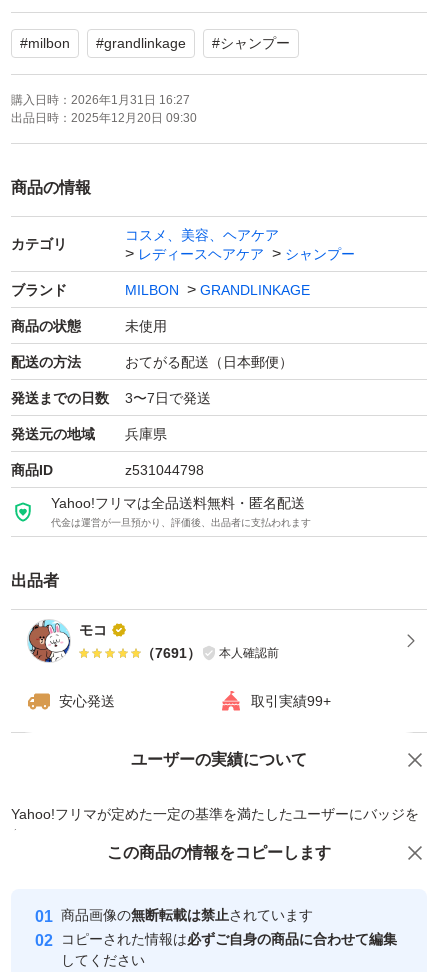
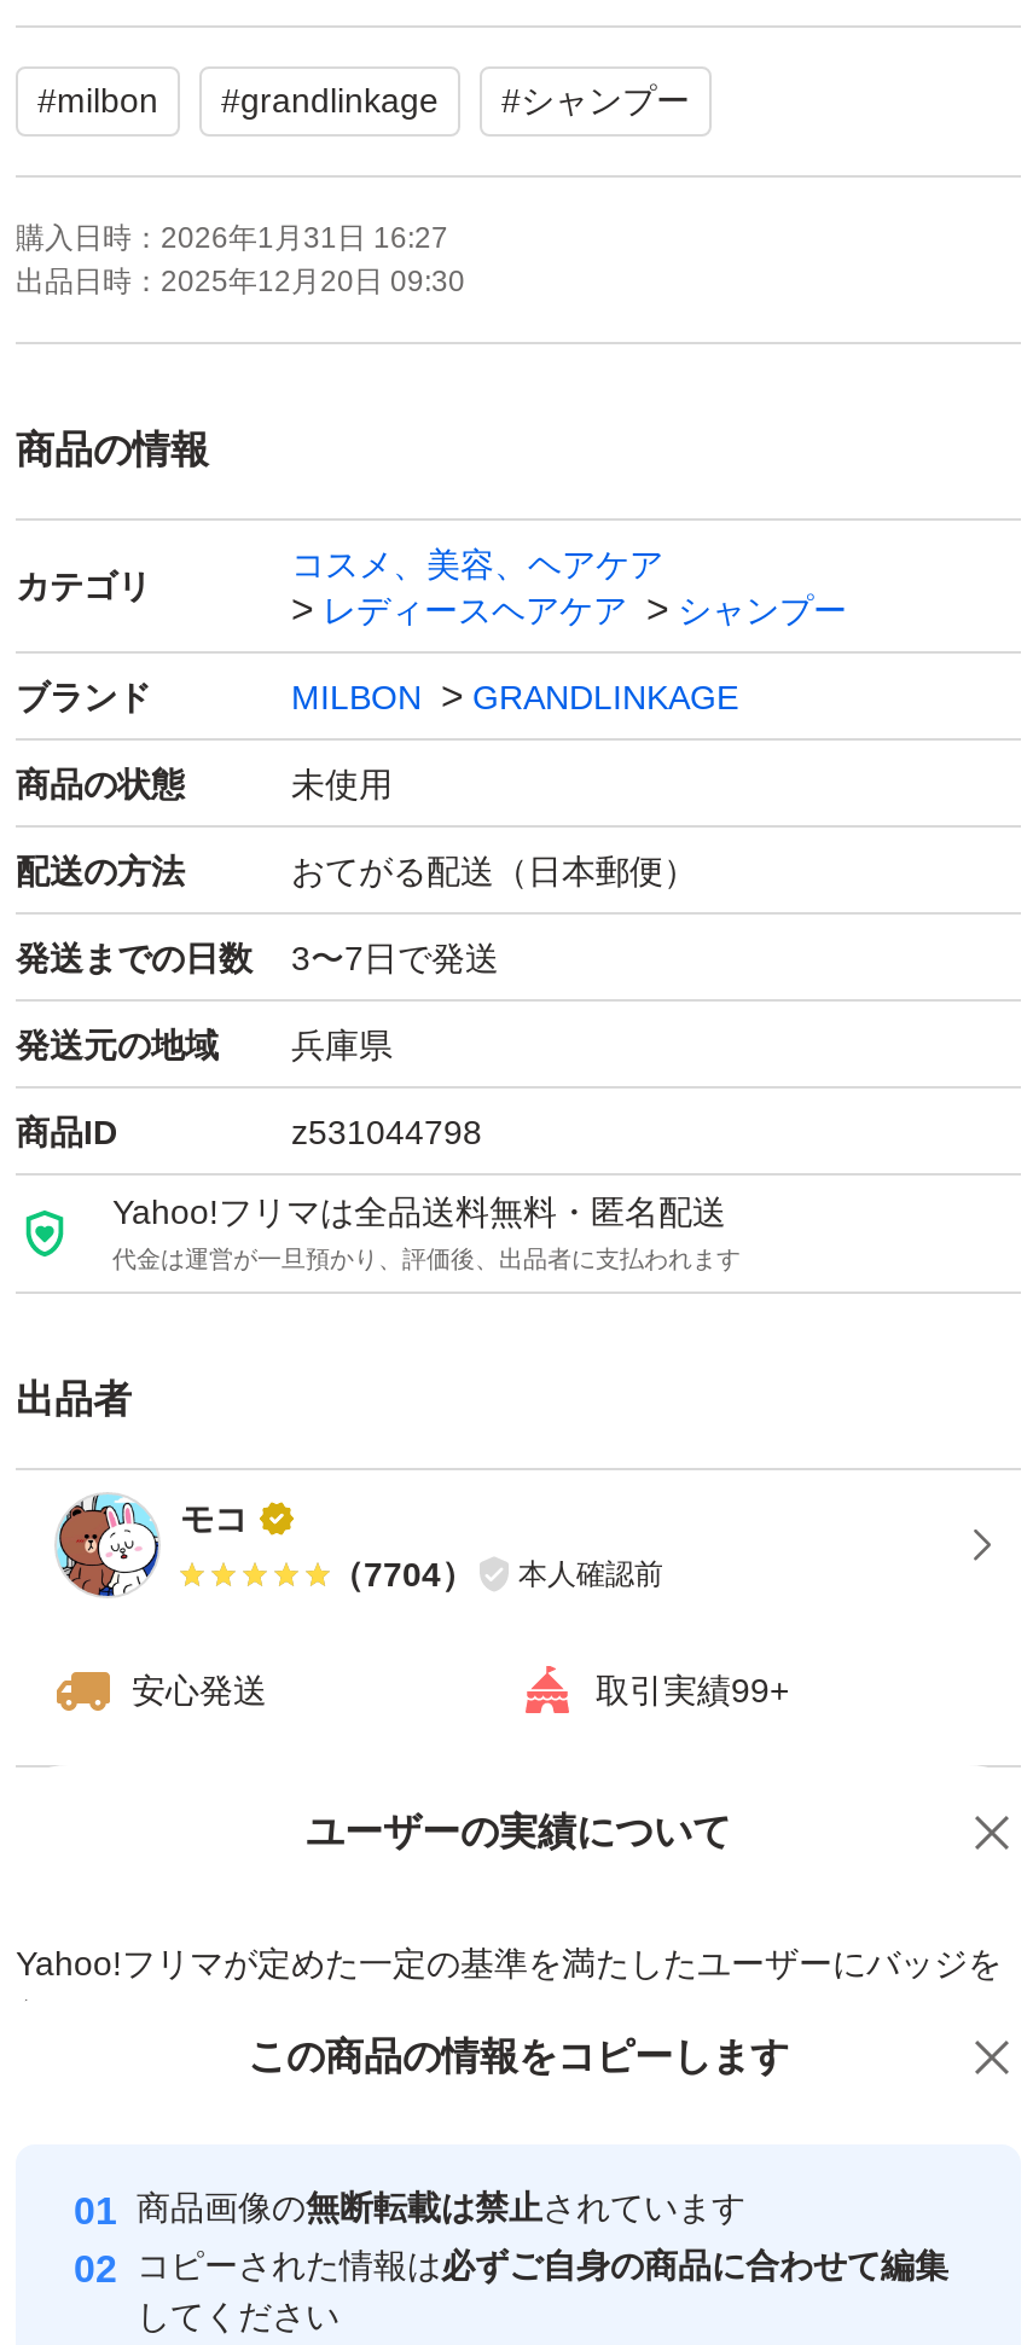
[141,645,279,661] （7691） 本人確認前 -> [330,1555,663,1593] （7704） 本人確認前

